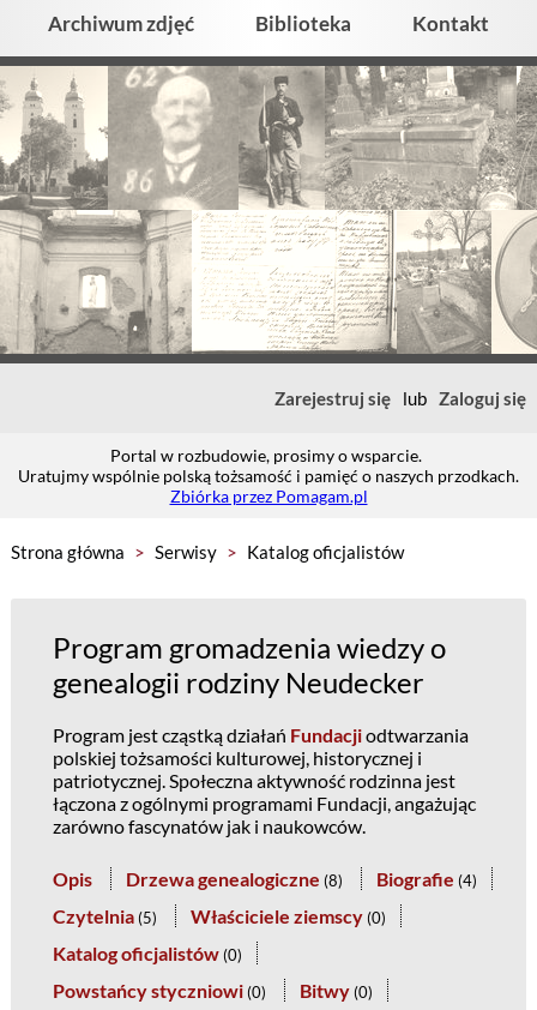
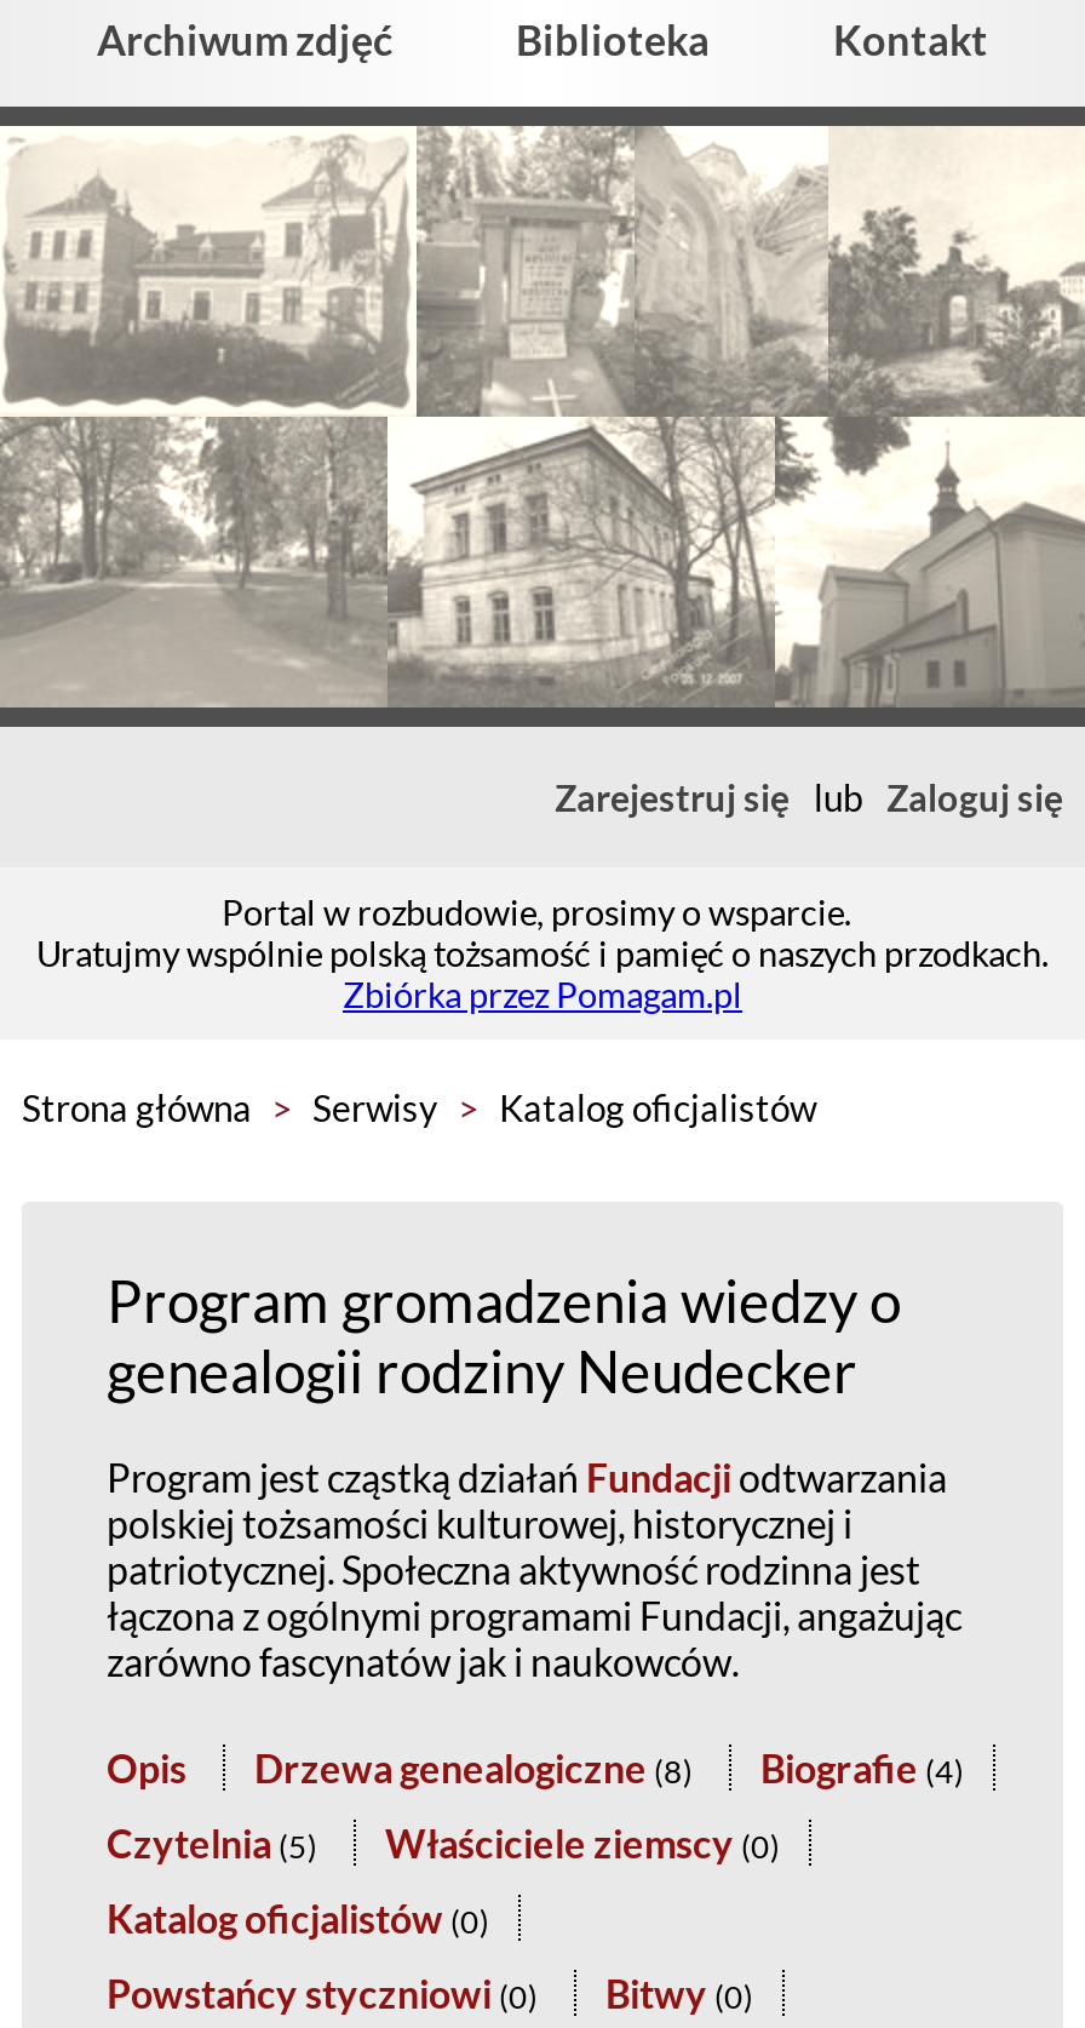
[4,65,533,355] [image] -> [7,124,1078,707] [image]

